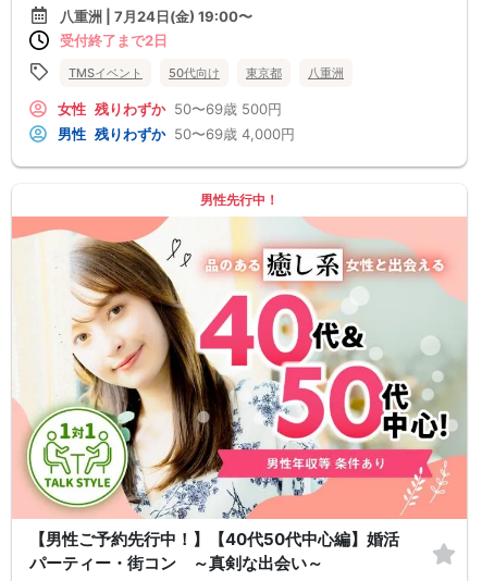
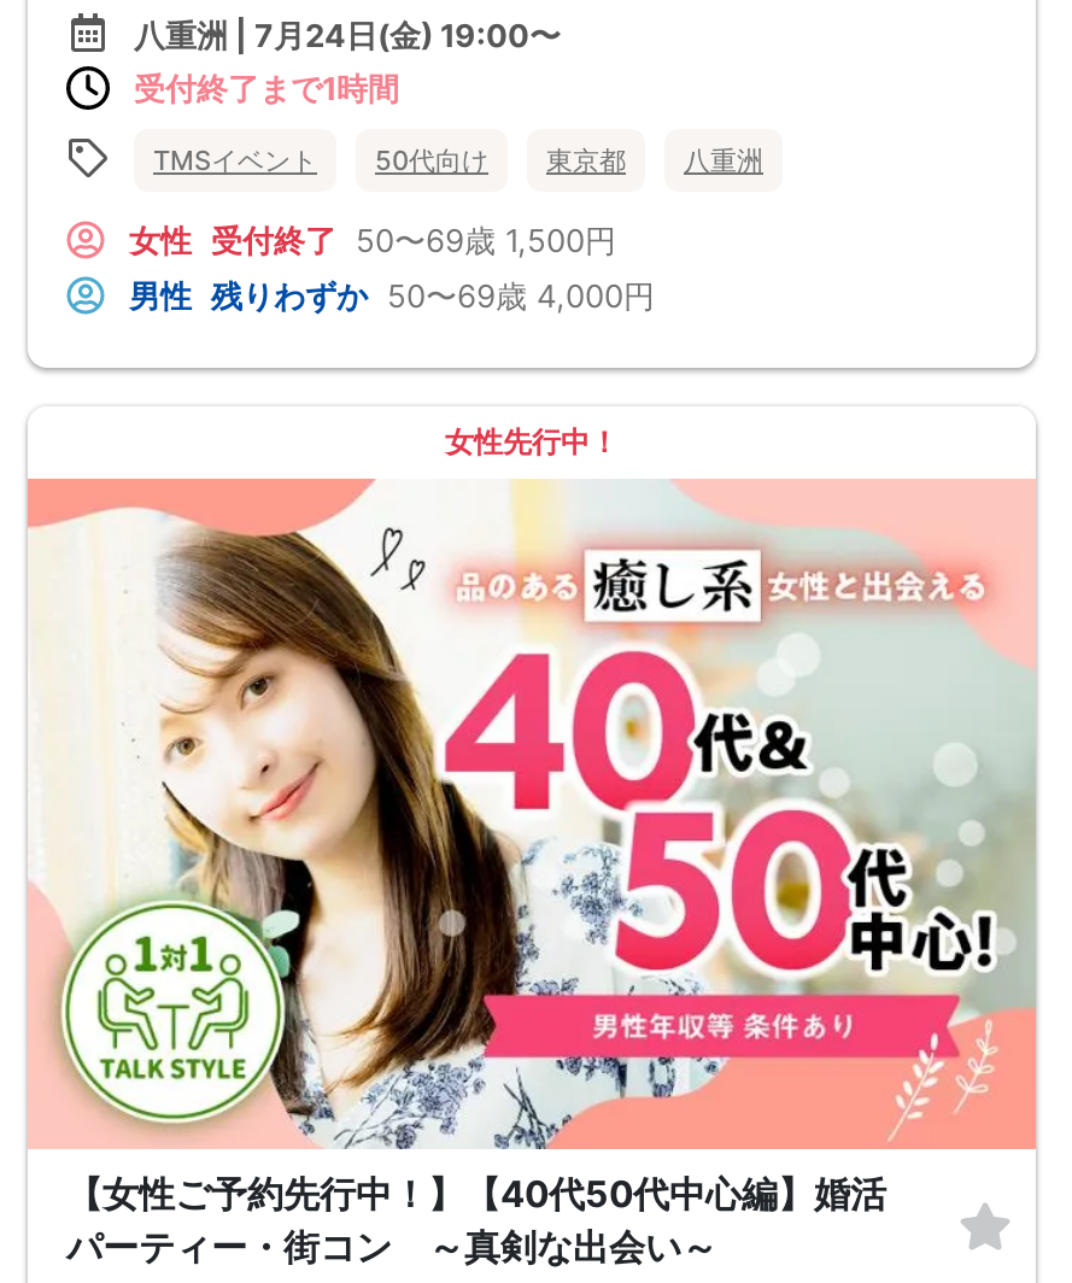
[60,31,168,48] 受付終了まで2日 -> [134,68,399,106] 受付終了まで1時間
[58,100,282,118] 女性 残りわずか 50〜69歳 500円 -> [129,221,616,259] 女性 受付終了 50〜69歳 1,500円
[200,191,279,207] 男性先行中！ -> [445,422,619,458] 女性先行中！
[29,529,399,550] 【男性ご予約先行中！】【40代50代中心編】婚活 -> [66,1171,886,1217] 【女性ご予約先行中！】【40代50代中心編】婚活

